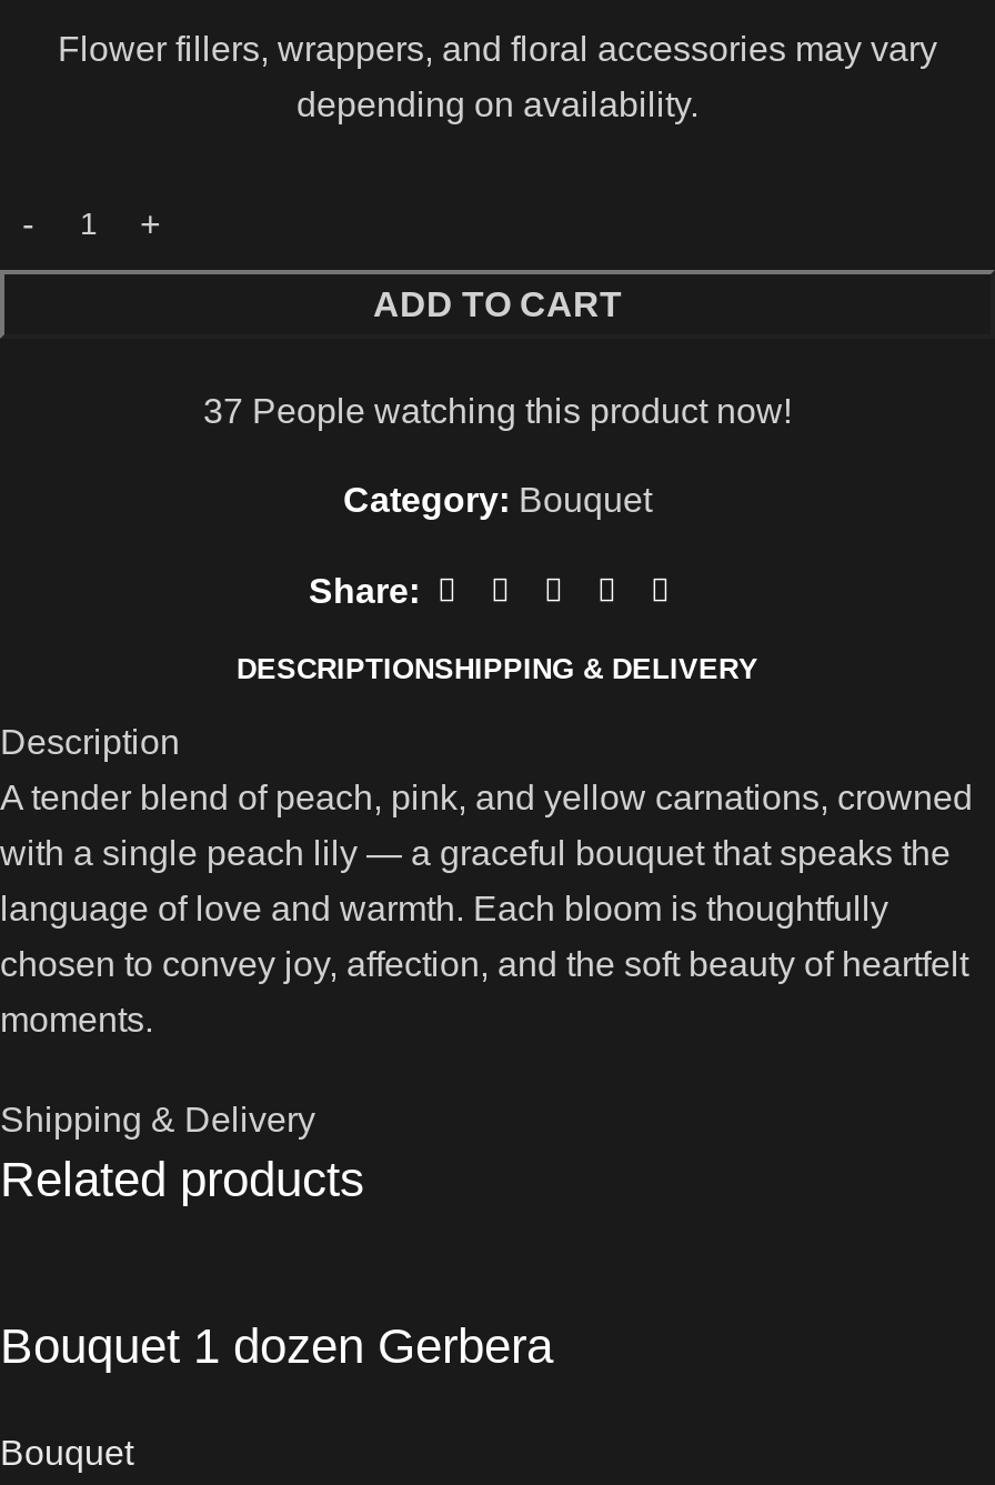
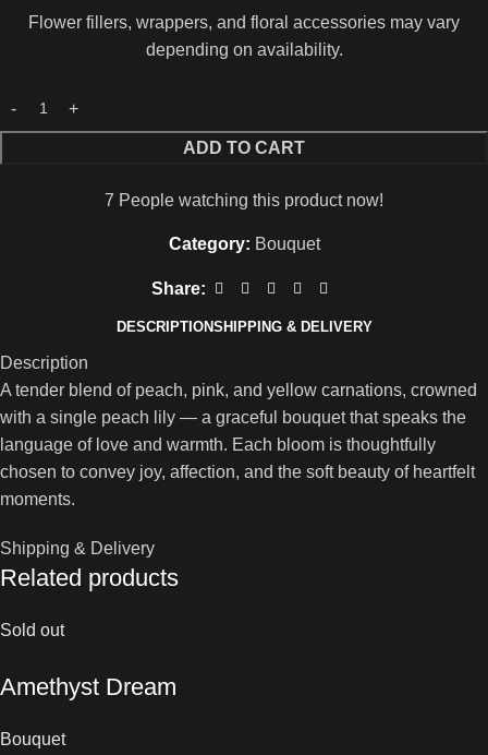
[203,393,792,431] 37 People watching this product now! -> [105,191,383,210] 7 People watching this product now!
[0,1319,553,1375] Bouquet 1 dozen Gerbera -> [0,621,176,701] Sold out | Amethyst Dream

